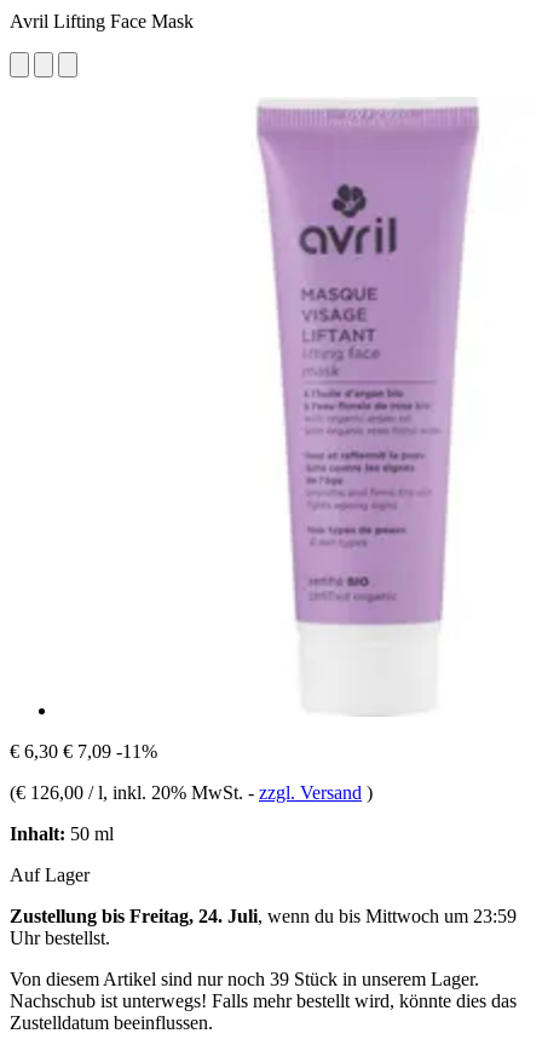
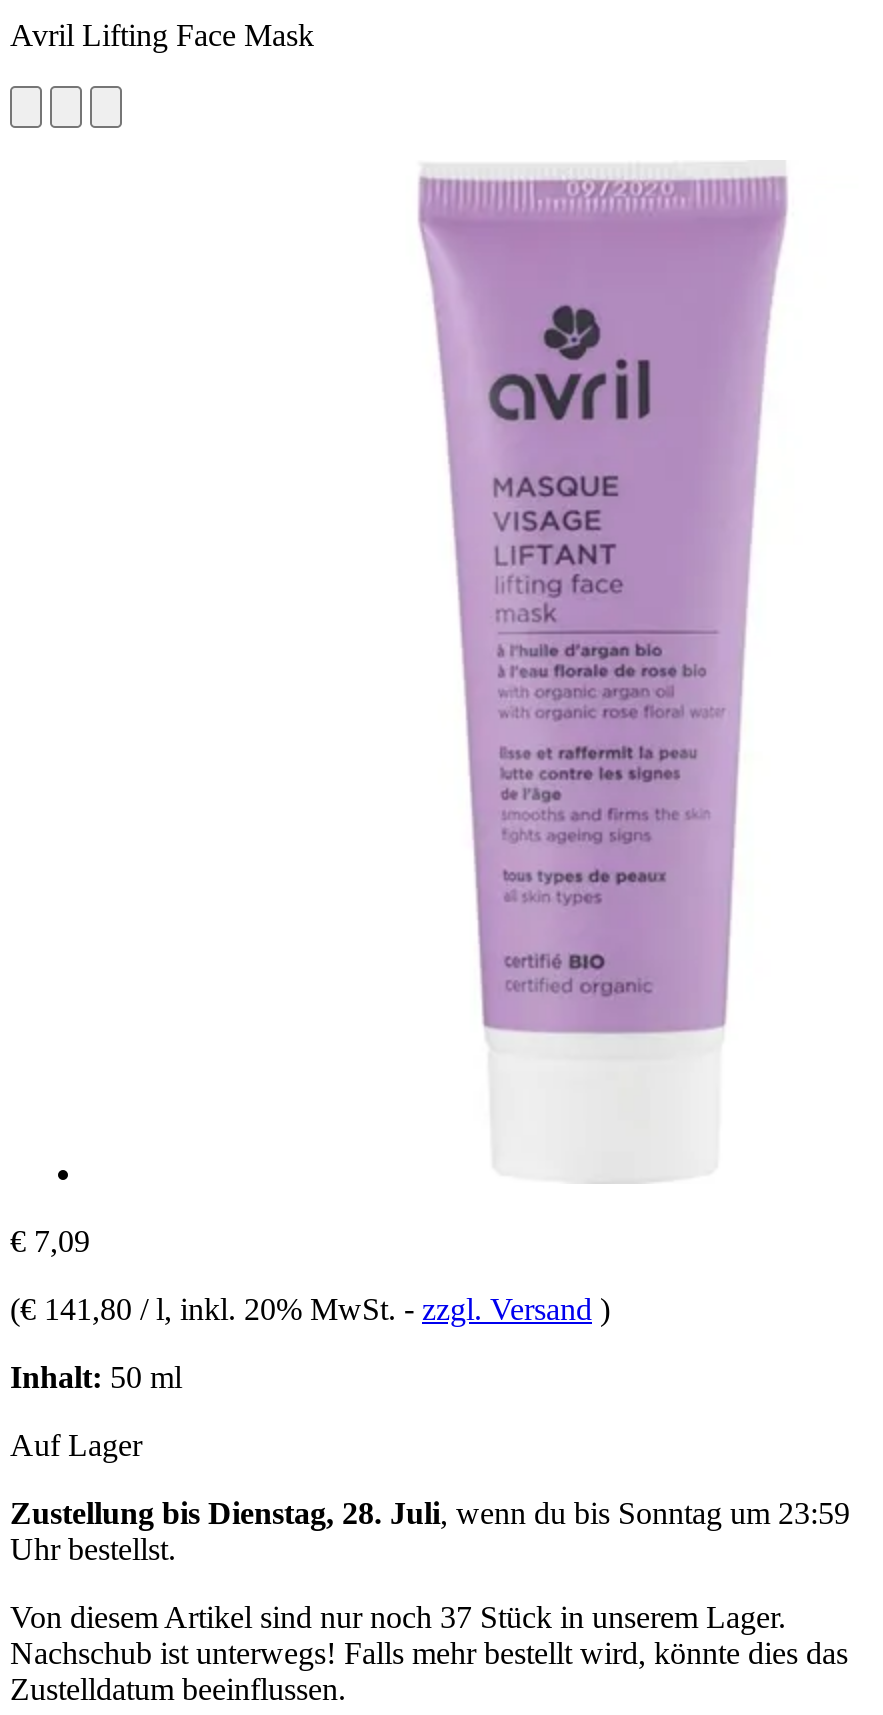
[10,741,157,761] € 6,30 € 7,09 -11% -> [10,1224,90,1258] € 7,09
[10,782,373,803] (€ 126,00 / l, inkl. 20% MwSt. - zzgl. Versand ) -> [10,1292,610,1326] (€ 141,80 / l, inkl. 20% MwSt. - zzgl. Versand )
[10,906,517,926] Zustellung bis Freitag, 24. Juli, wenn du bis Mittwoch um 23:59 -> [10,1496,850,1530] Zustellung bis Dienstag, 28. Juli, wenn du bis Sonntag um 23:59
[10,968,479,989] Von diesem Artikel sind nur noch 39 Stück in unserem Lager. -> [10,1600,786,1634] Von diesem Artikel sind nur noch 37 Stück in unserem Lager.

